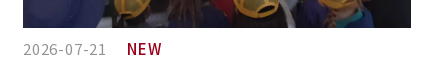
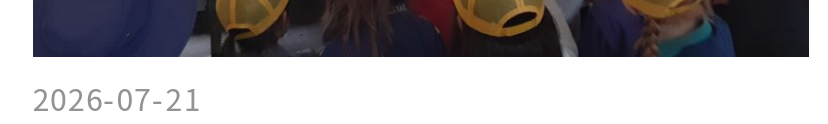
[127,38,161,59] NEW -> none

